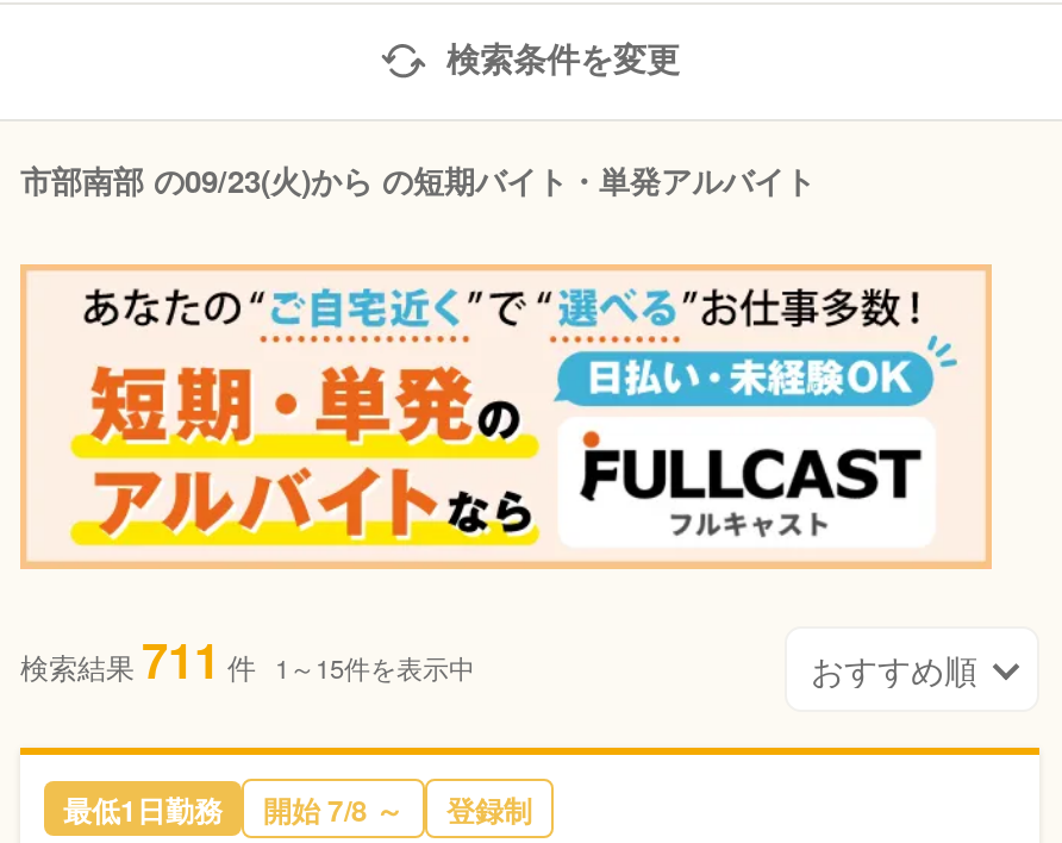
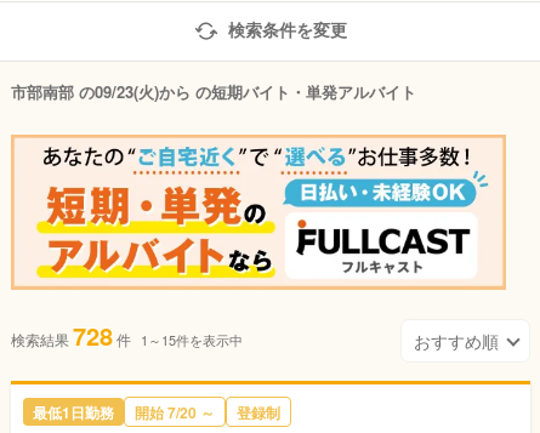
[20,623,475,692] 検索結果 711 件 1～15件を表示中 -> [11,317,243,353] 検索結果 728 件 1～15件を表示中
[63,788,532,830] 最低1日勤務 開始 7/8 ～ 登録制 -> [33,401,280,423] 最低1日勤務 開始 7/20 ～ 登録制

